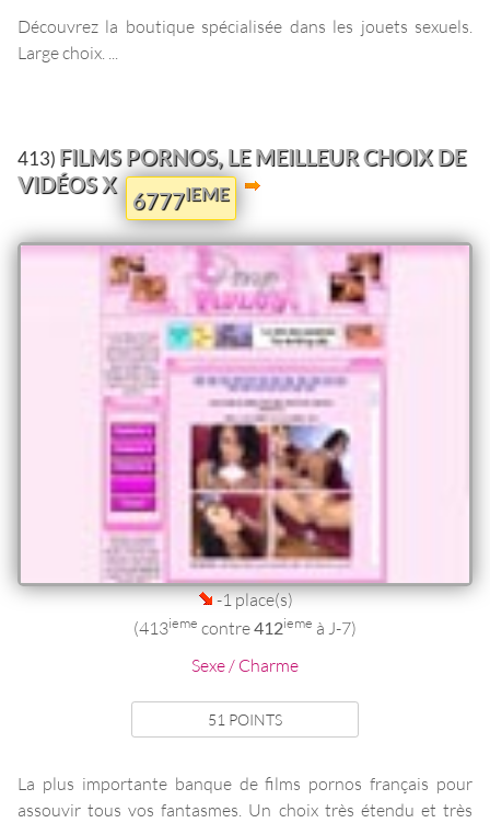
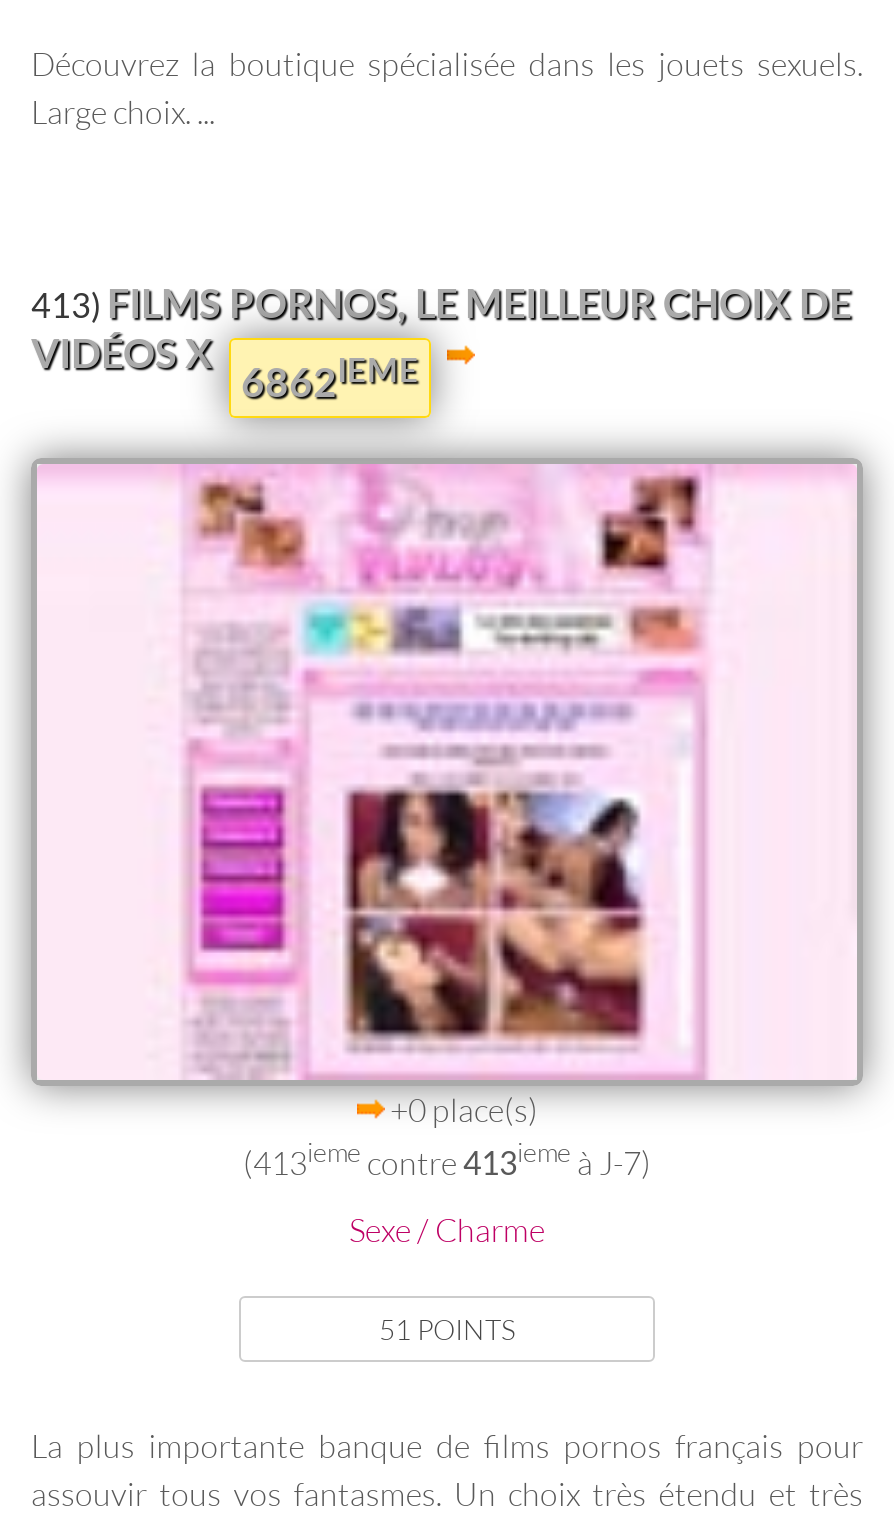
[17,171,230,213] VIDÉOS X 6777IEME -> [31,327,419,405] VIDÉOS X 6862IEME
[213,588,293,609] -1 place(s) -> [384,1090,538,1128] +0 place(s)
[133,613,357,638] (413ieme contre 412ieme à J-7) -> [243,1136,651,1180] (413ieme contre 413ieme à J-7)

